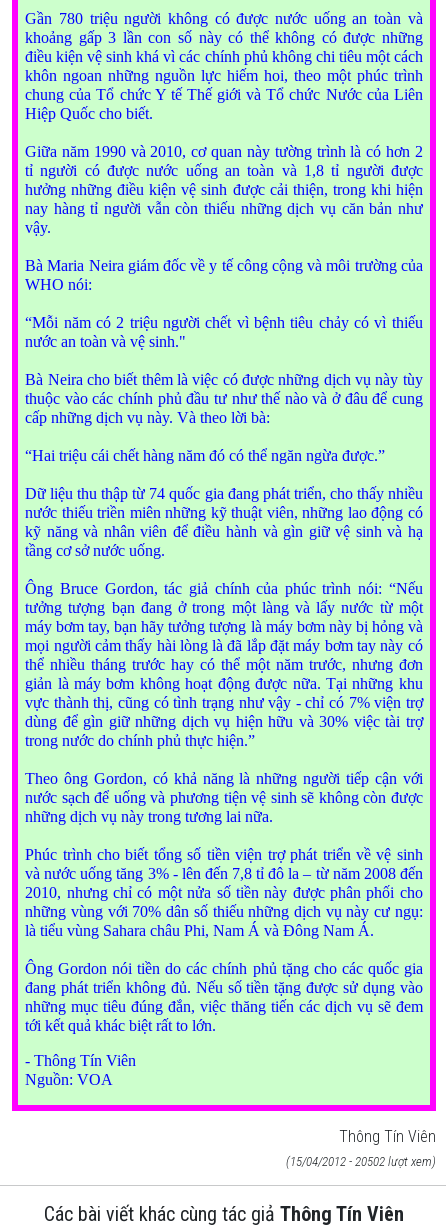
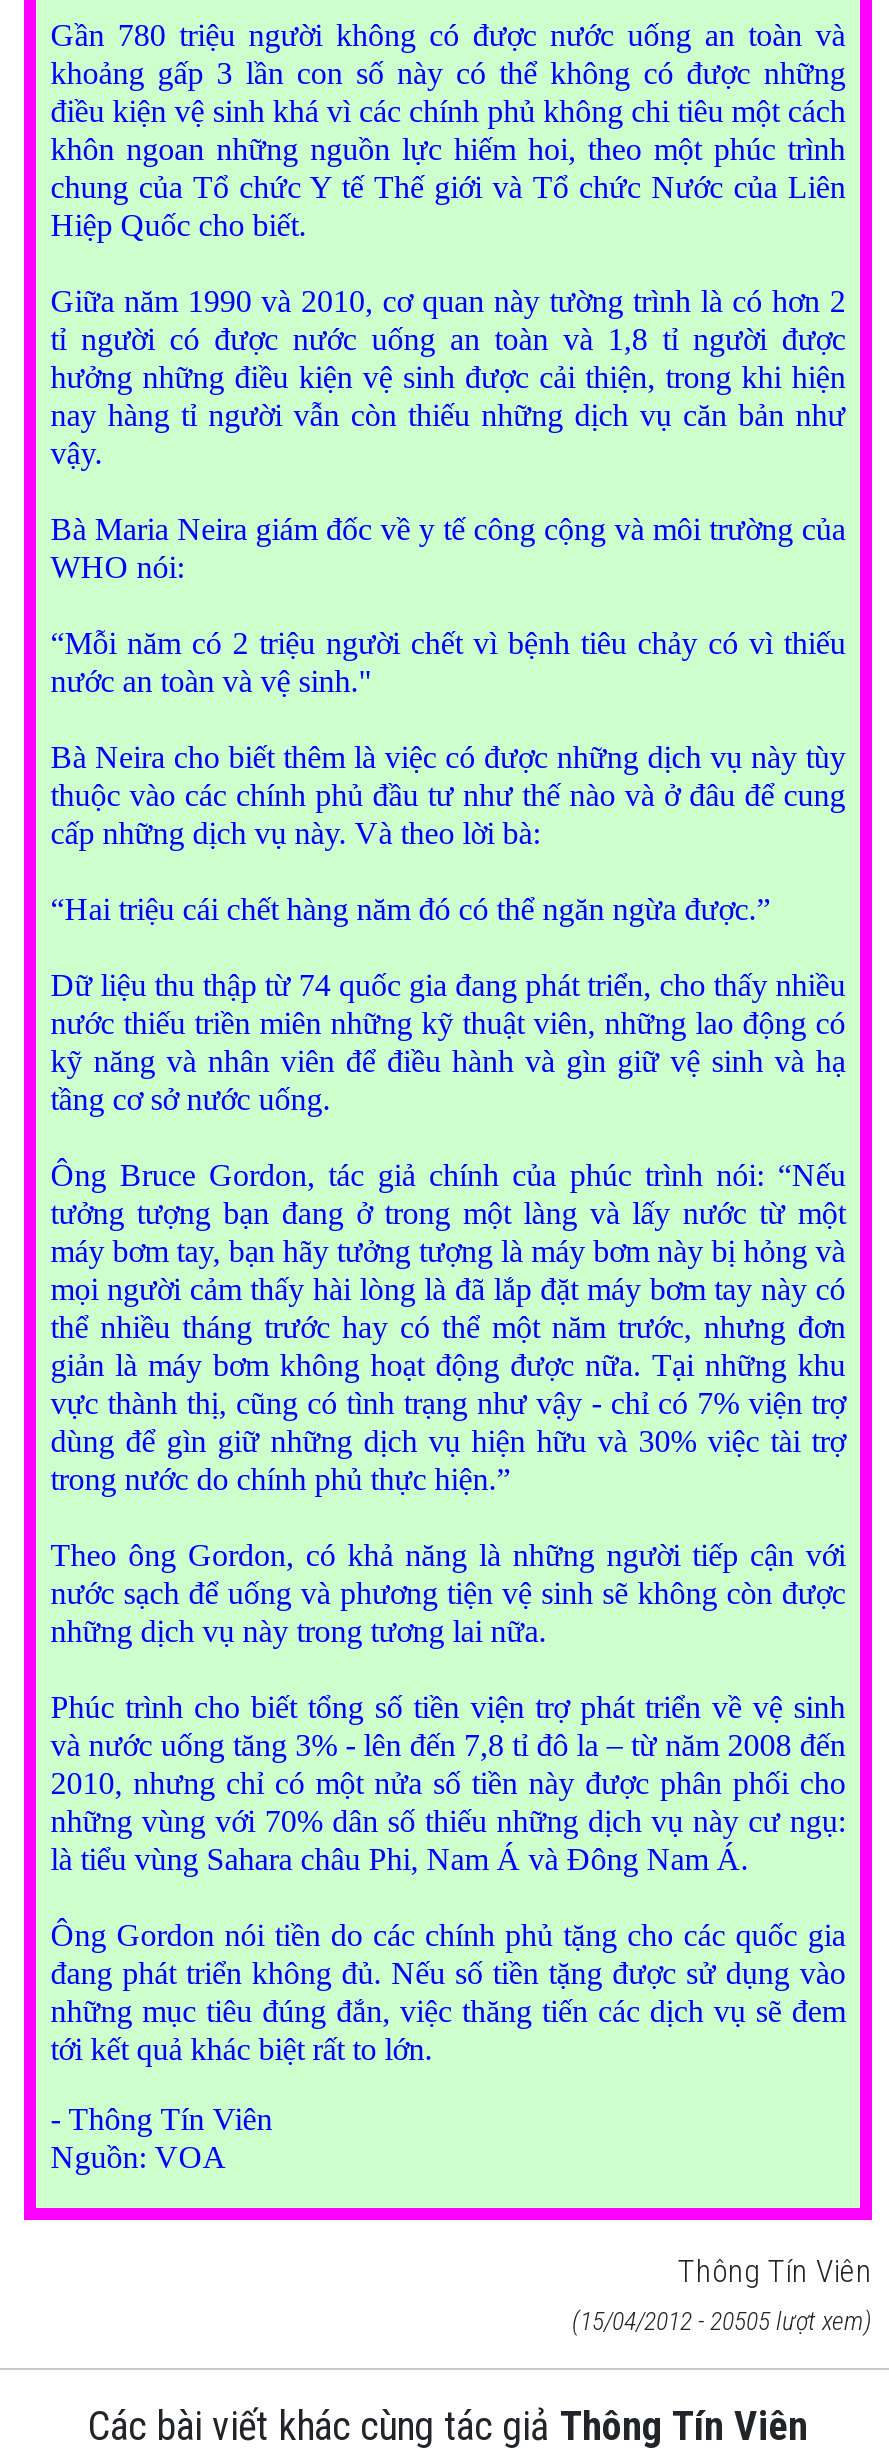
[286,1154,436,1169] (15/04/2012 - 20502 lượt xem) -> [572,2306,872,2336] (15/04/2012 - 20505 lượt xem)

